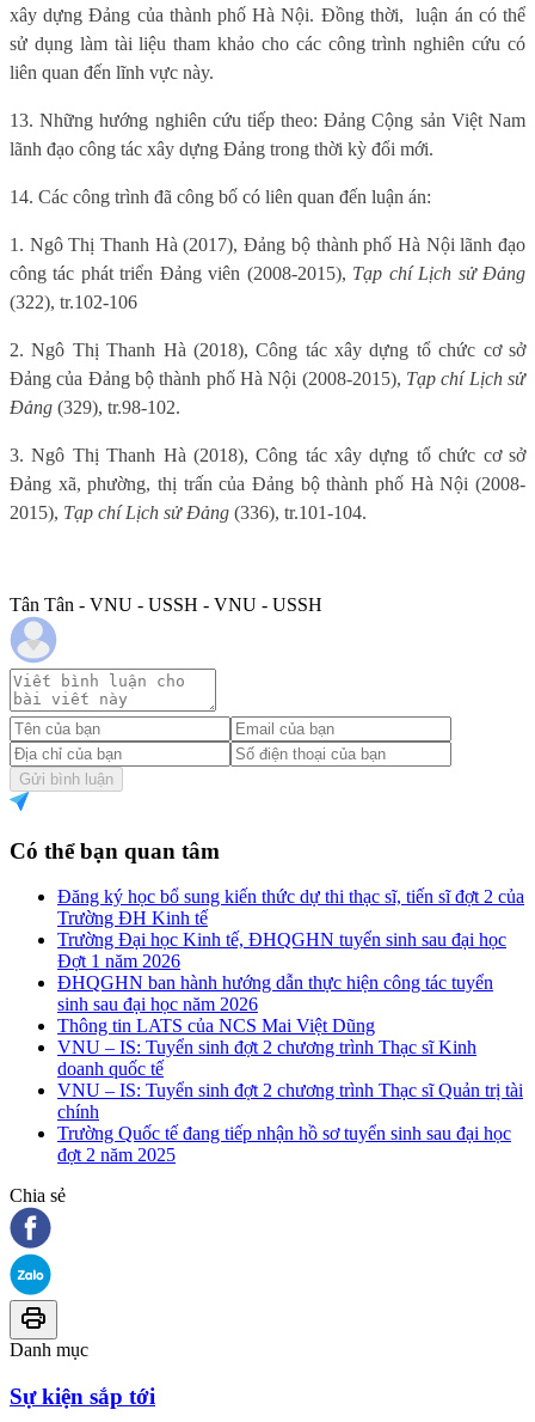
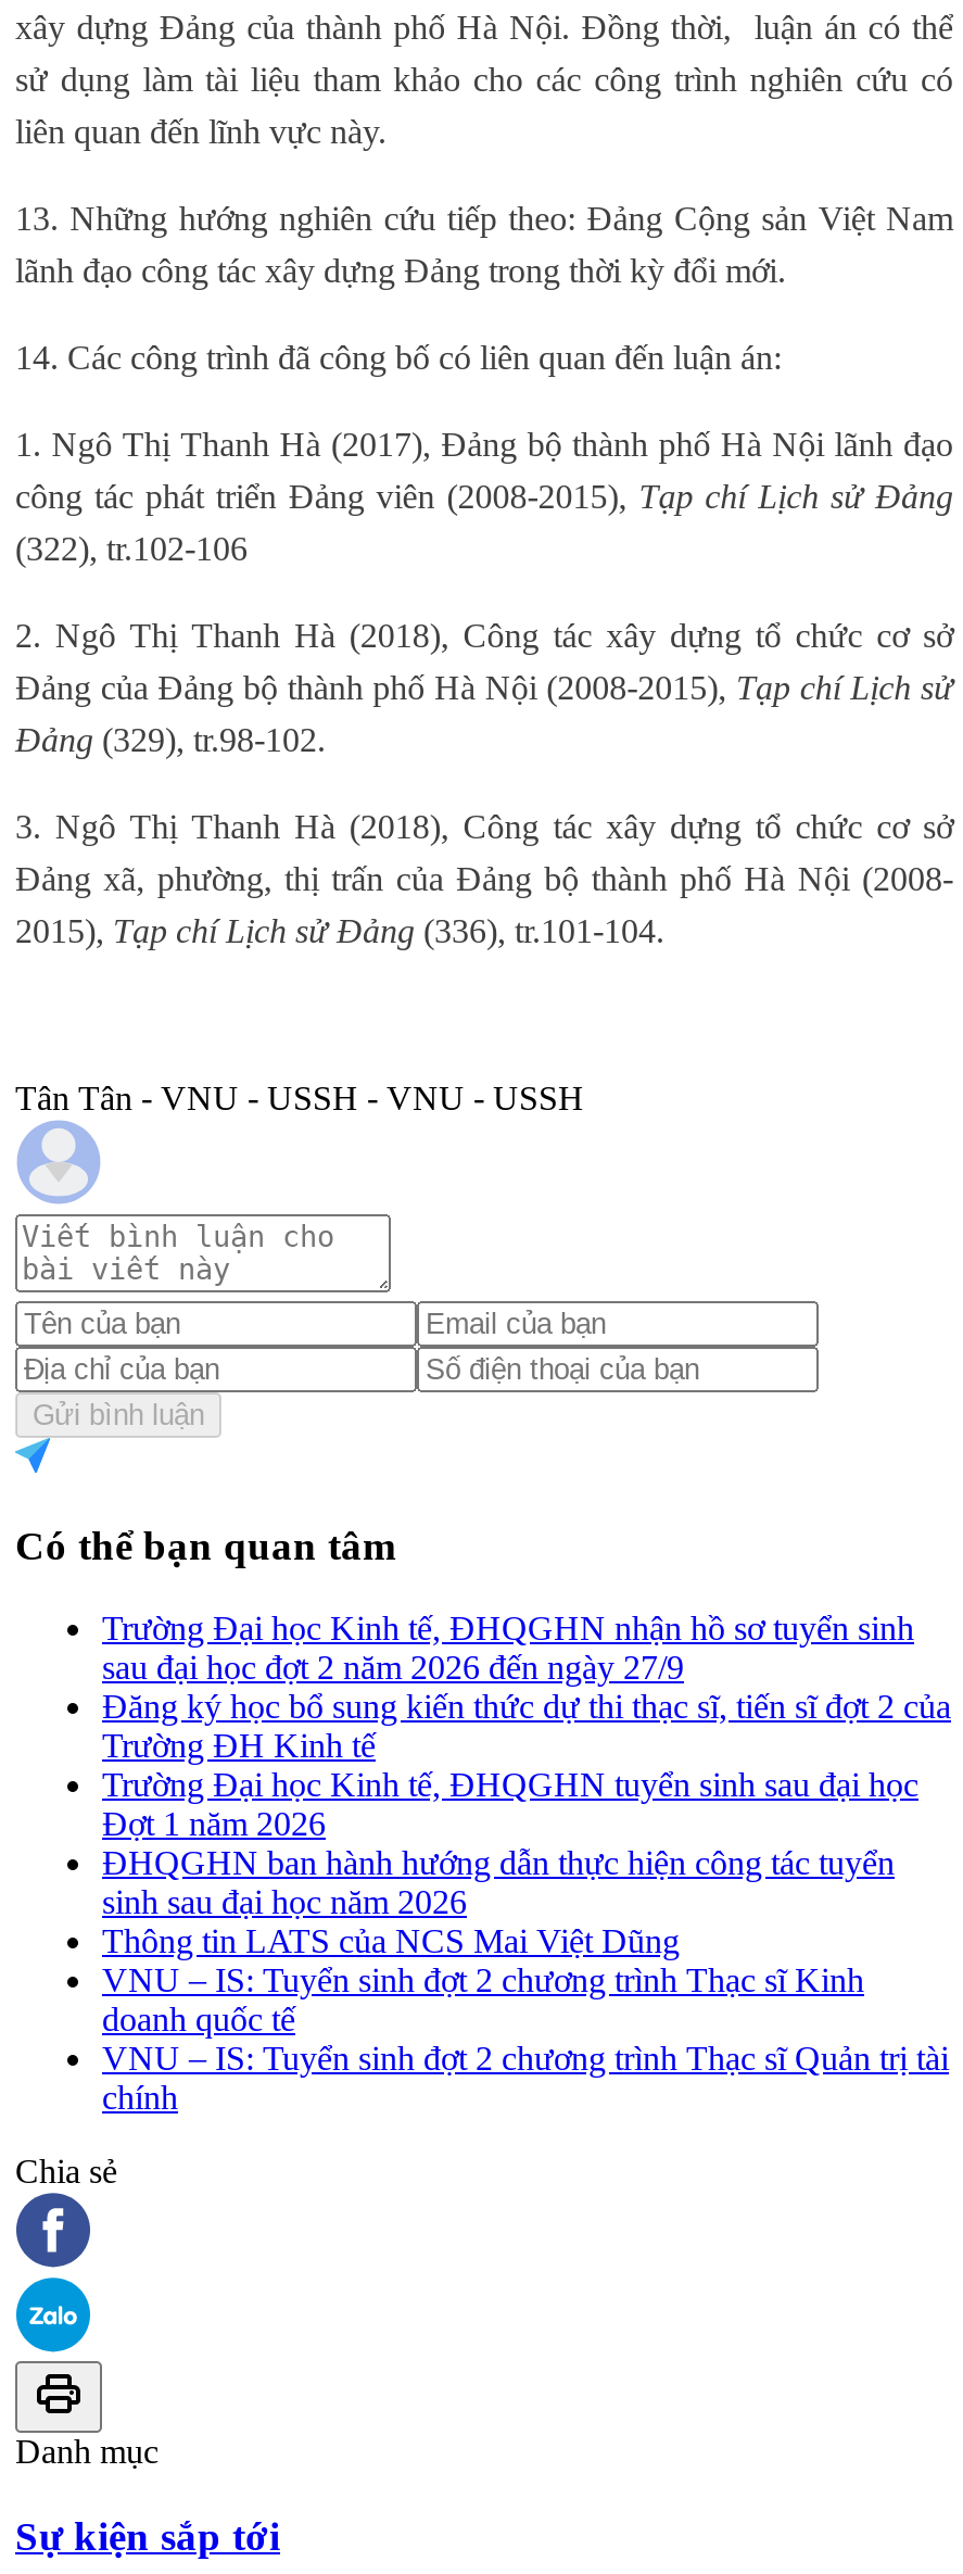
none -> [102,1610,914,1686] Trường Đại học Kinh tế, ĐHQGHN nhận hồ sơ tuyển sinh | sau đại học đợt 2 năm 2026 đến ngày 27/9
moved [57,886,524,1122] -> [102,1688,951,2116]: Đăng ký học bổ sung kiến thức dự thi thạc sĩ, tiến sĩ đợt 2 của | Trường ĐH Kinh tế | Trường Đại học Kinh tế, ĐHQGHN tuyển sinh sau đại học | ... | VNU – IS: Tuyển sinh đợt 2 chương trình Thạc sĩ Quản trị tài | chính
[57,1123,511,1165] Trường Quốc tế đang tiếp nhận hồ sơ tuyển sinh sau đại học | đợt 2 năm 2025 -> none

